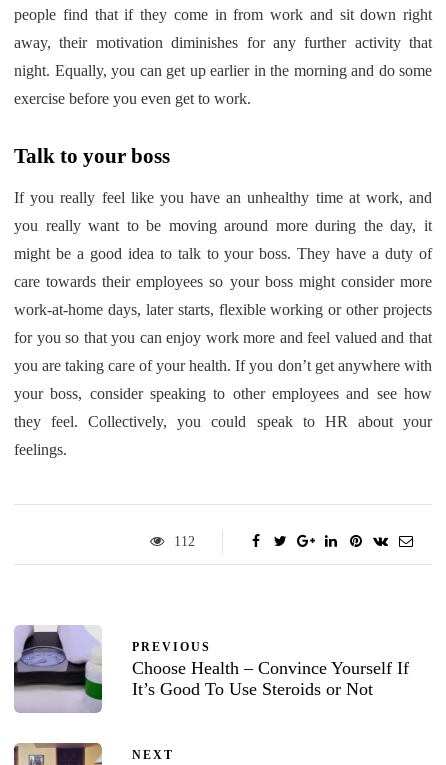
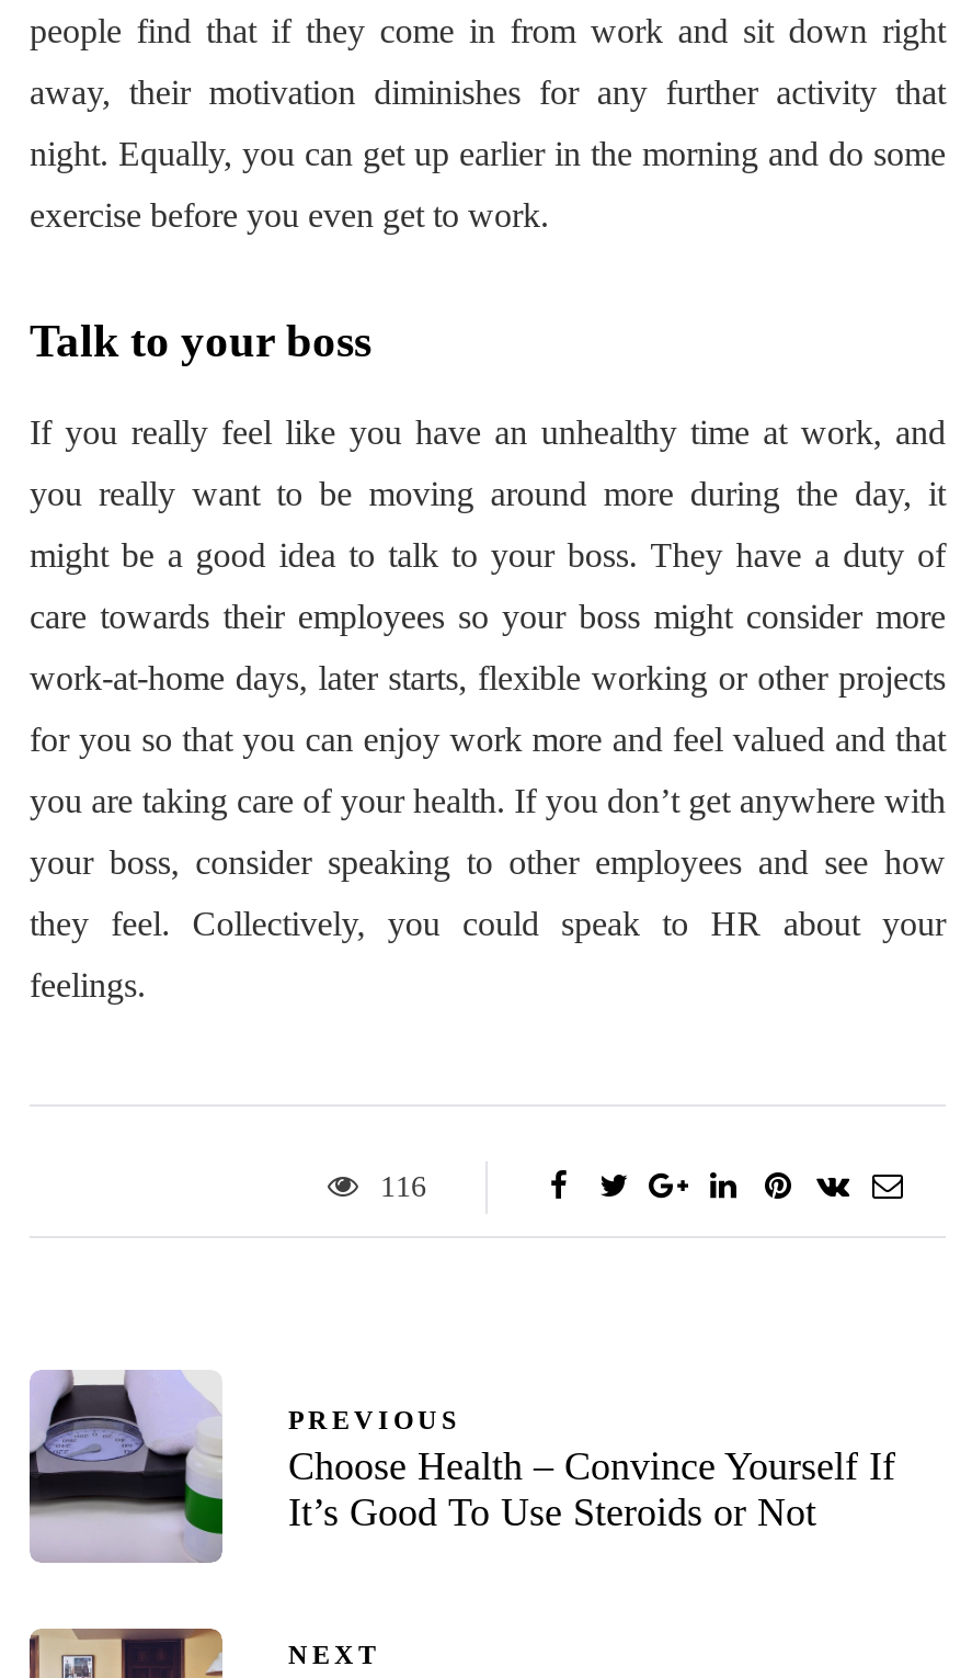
[174,534,195,549] 112 -> [380,1171,426,1204] 116

